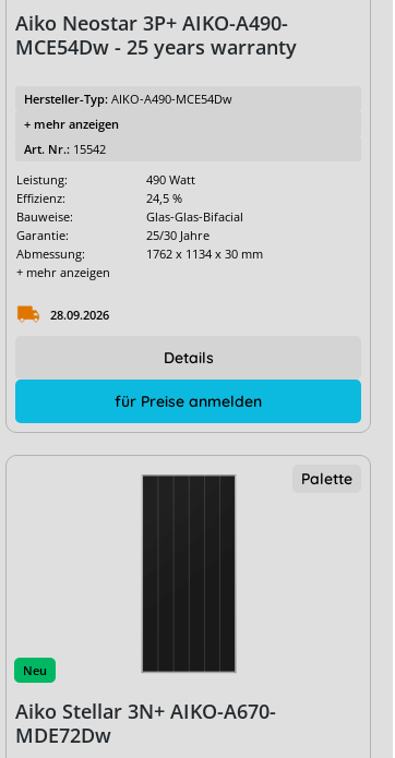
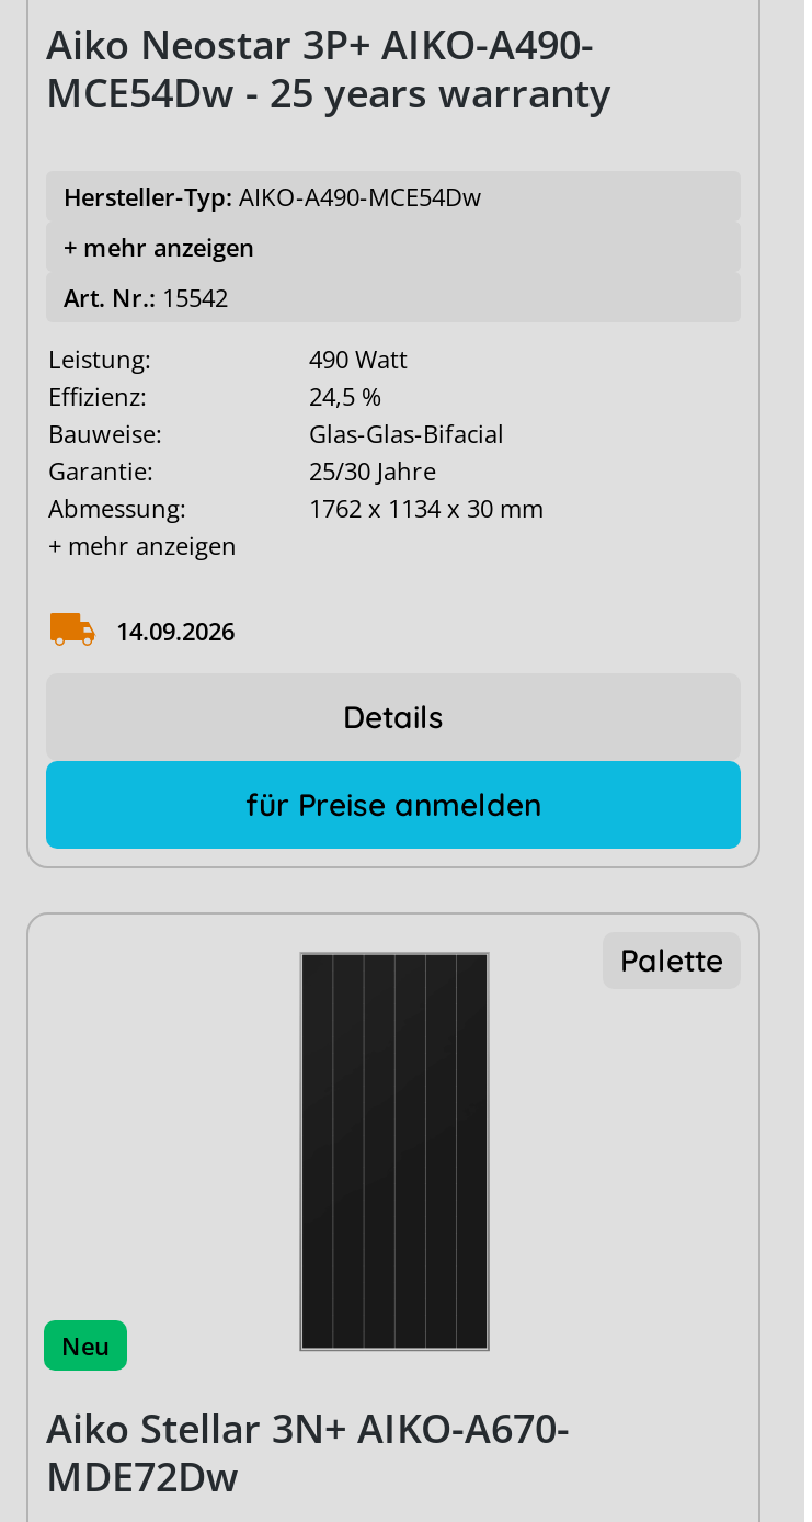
[50,306,109,322] 28.09.2026 -> [116,613,235,646] 14.09.2026

